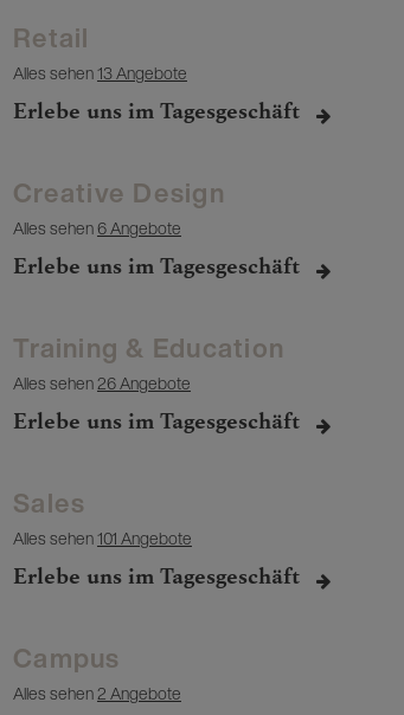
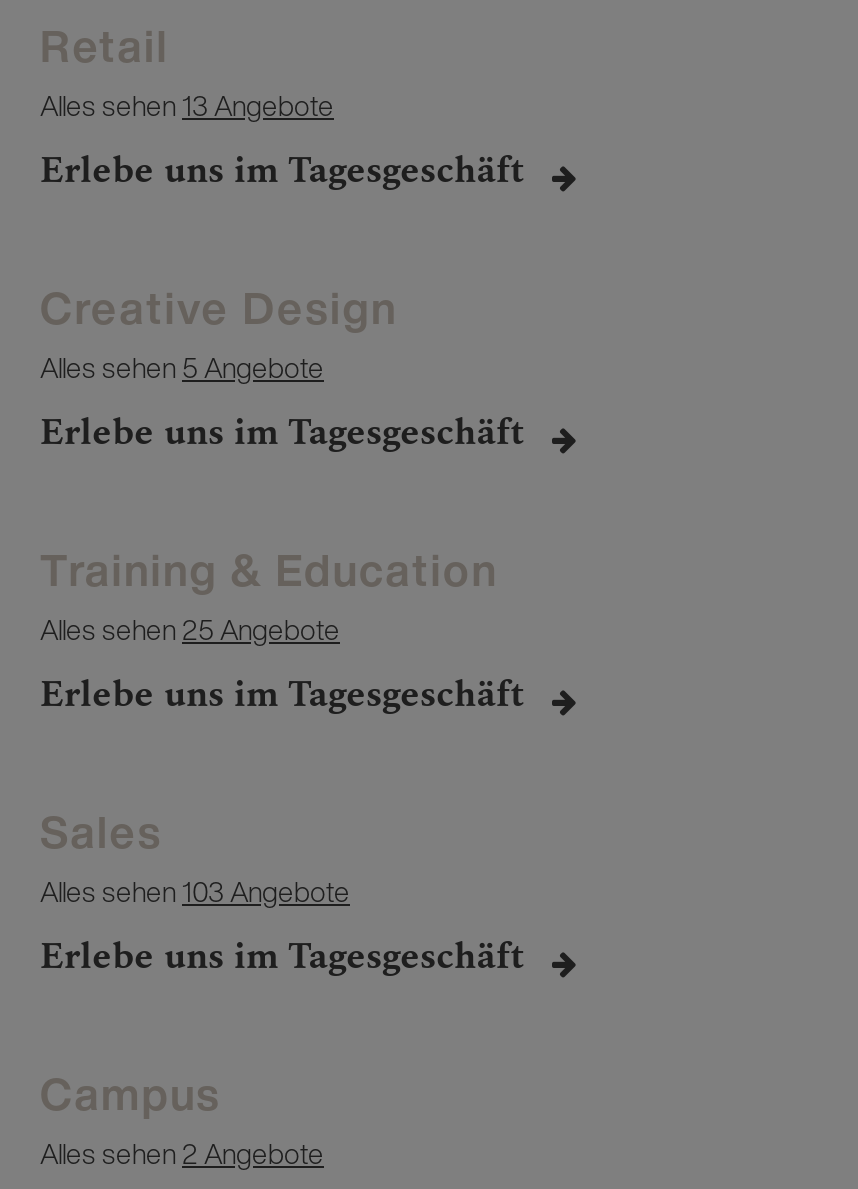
[13,215,181,240] Alles sehen 6 Angebote -> [40,346,324,388] Alles sehen 5 Angebote
[13,371,191,395] Alles sehen 26 Angebote -> [40,608,340,650] Alles sehen 25 Angebote
[13,526,192,550] Alles sehen 101 Angebote -> [40,870,350,912] Alles sehen 103 Angebote

